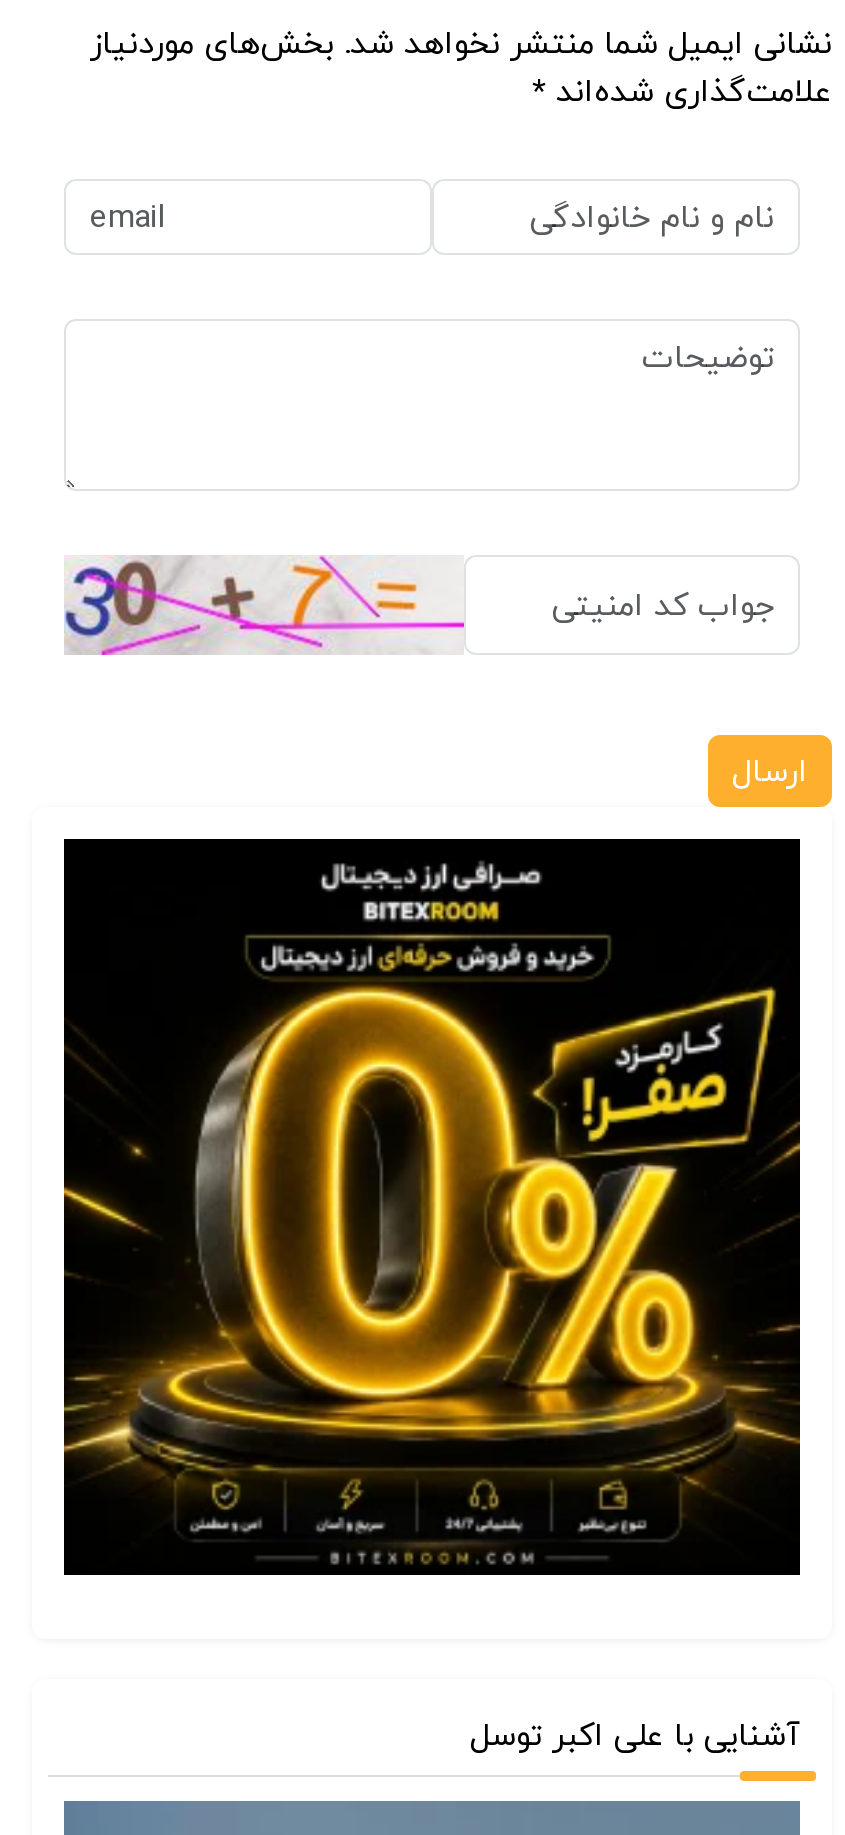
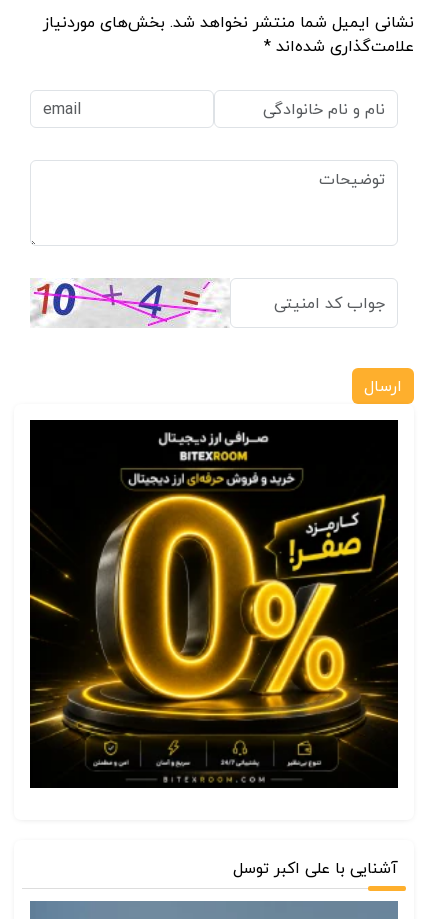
[64,557,466,657] [image] -> [31,280,229,328] [image]

